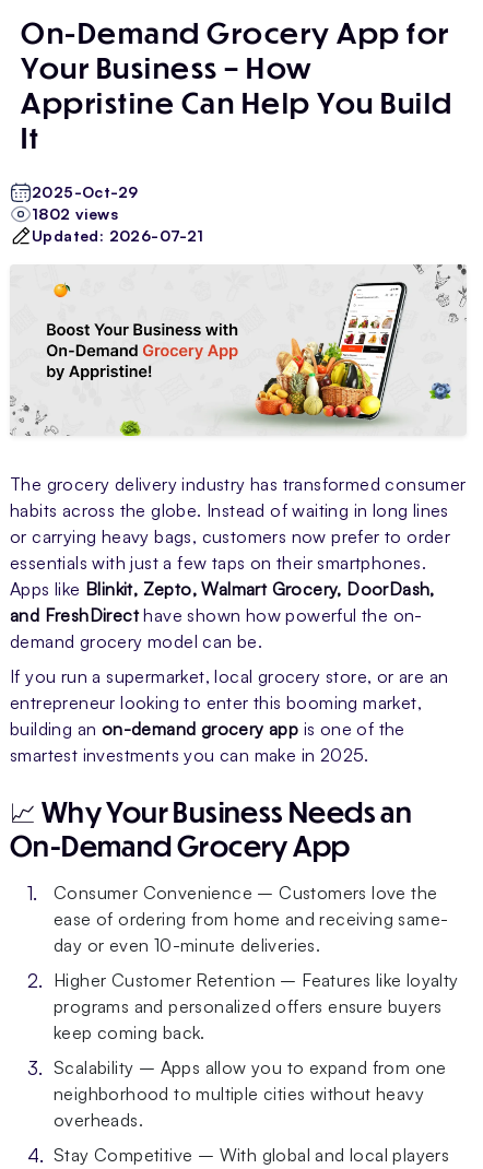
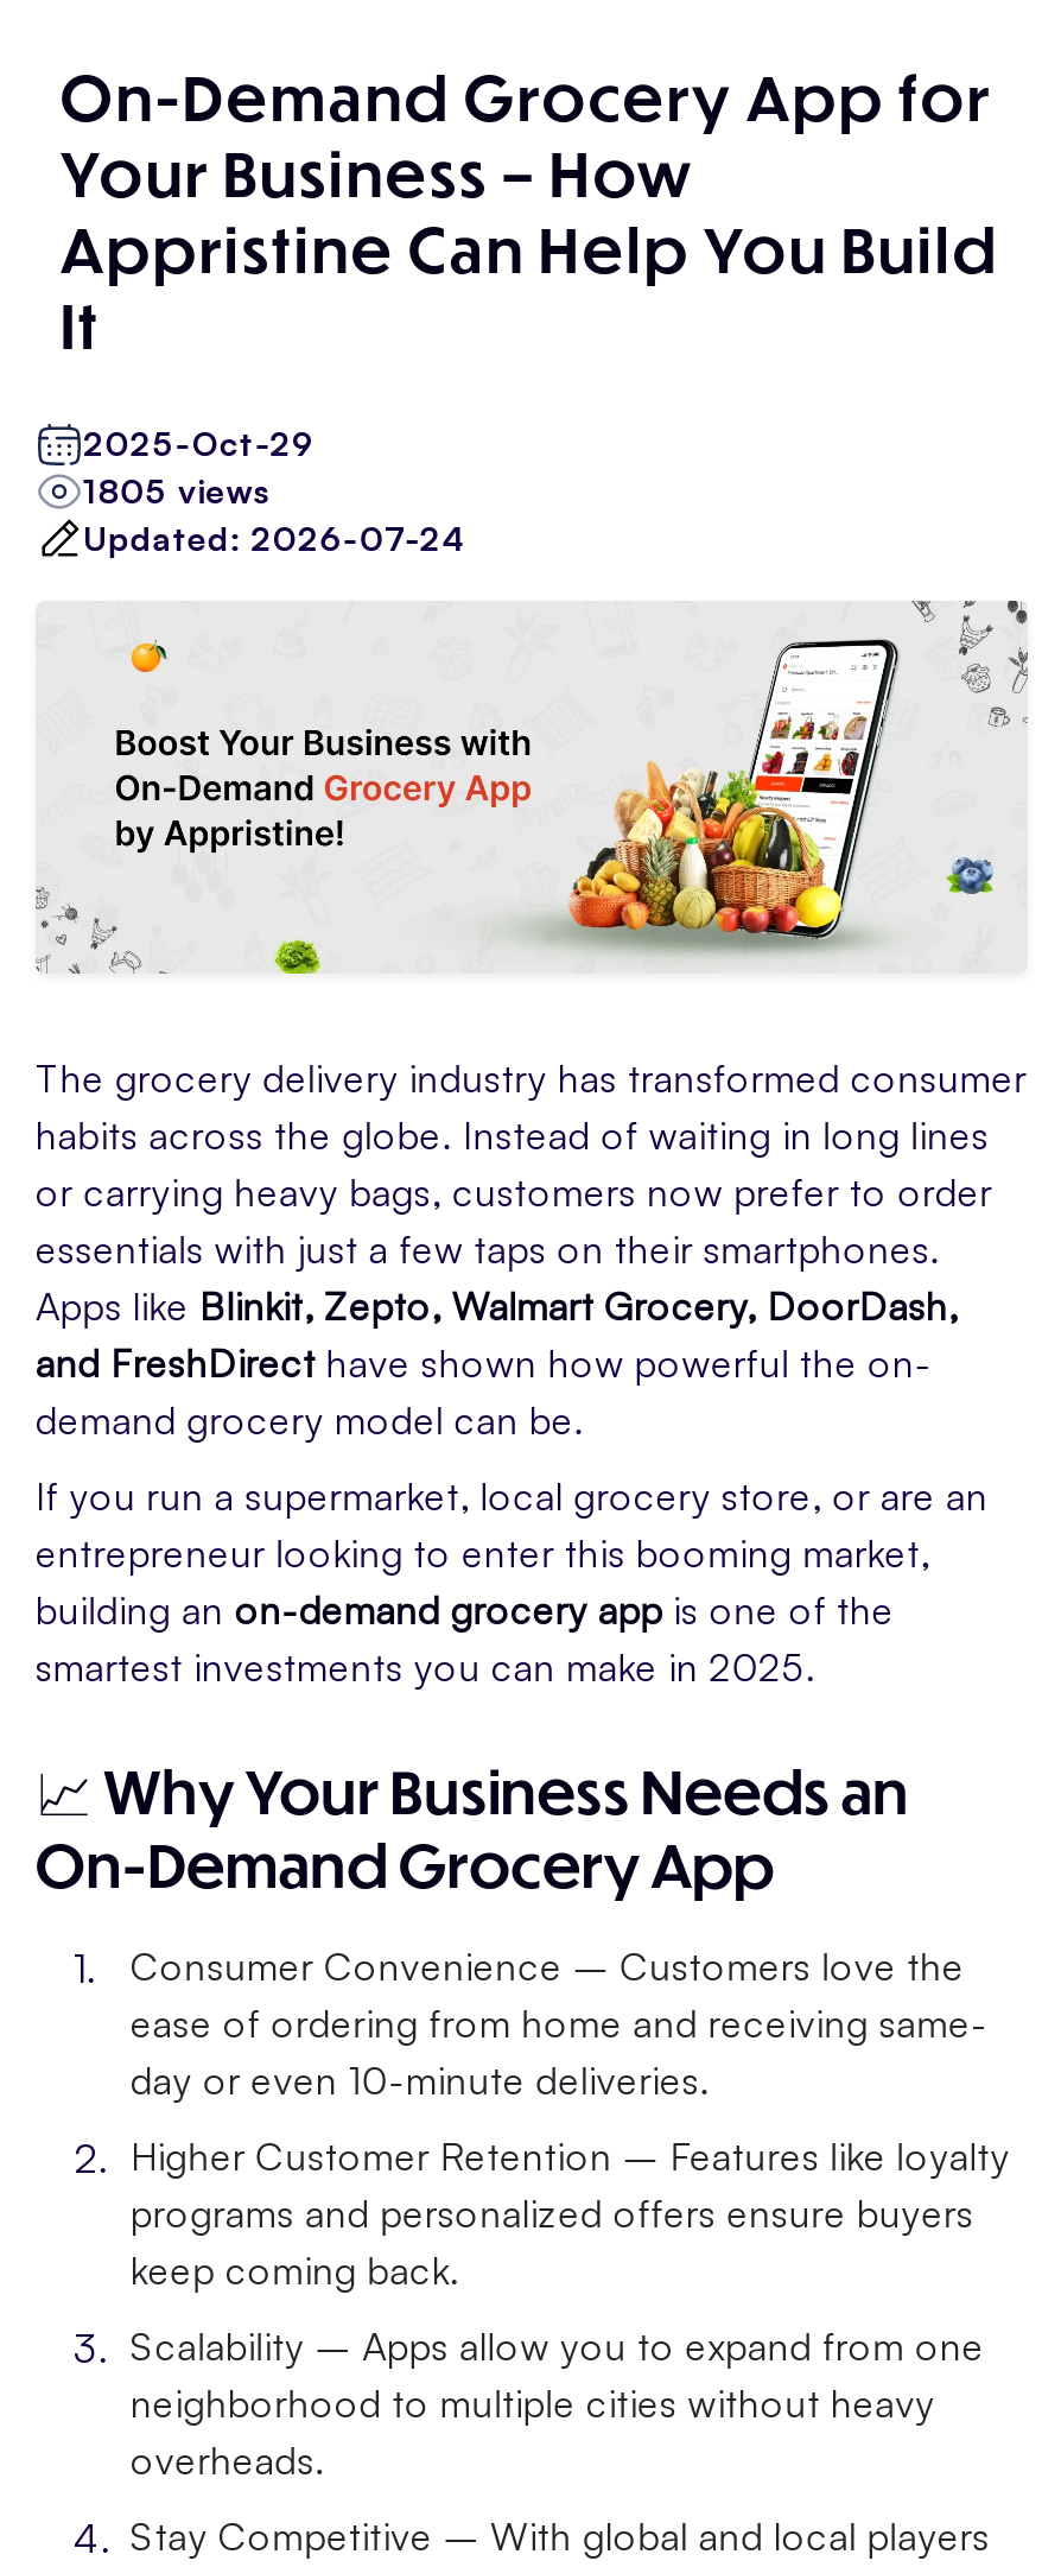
[32,204,118,223] 1802 views -> [83,470,271,511] 1805 views
[32,226,204,245] Updated: 2026-07-21 -> [83,518,467,558] Updated: 2026-07-24

